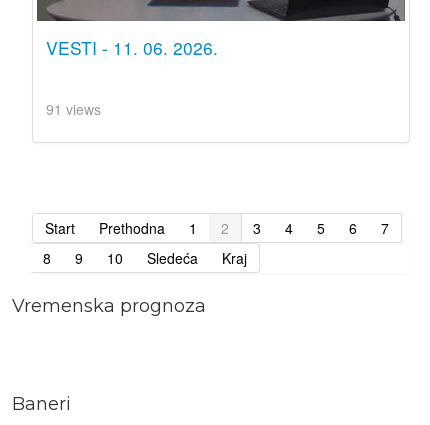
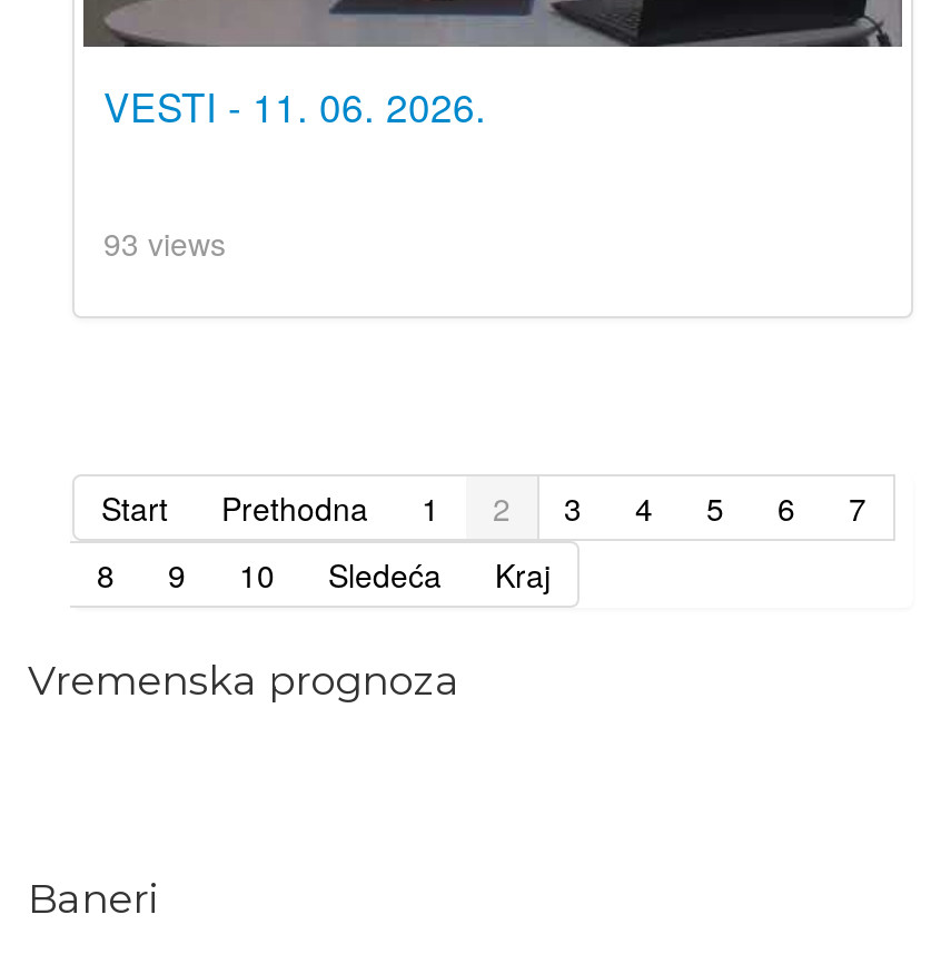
[46,99,101,119] 91 views -> [103,220,226,265] 93 views

